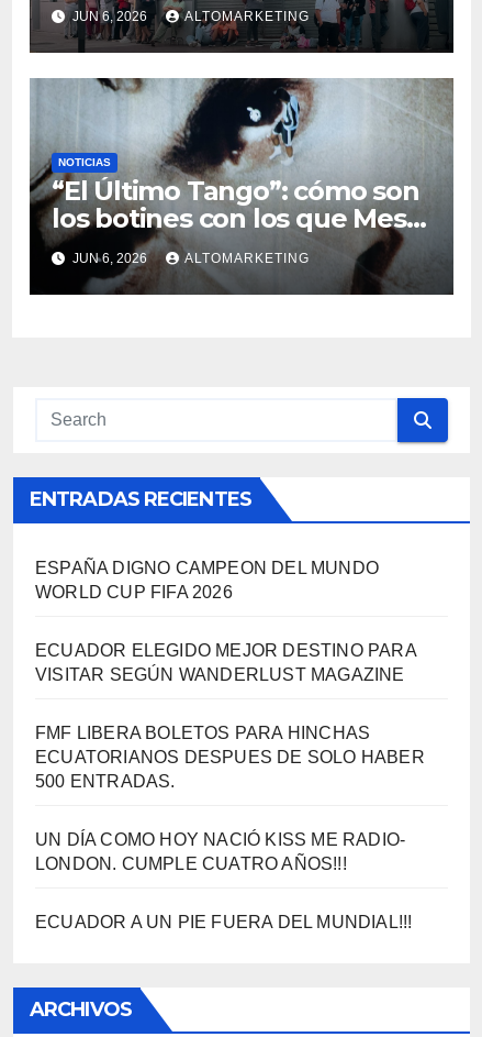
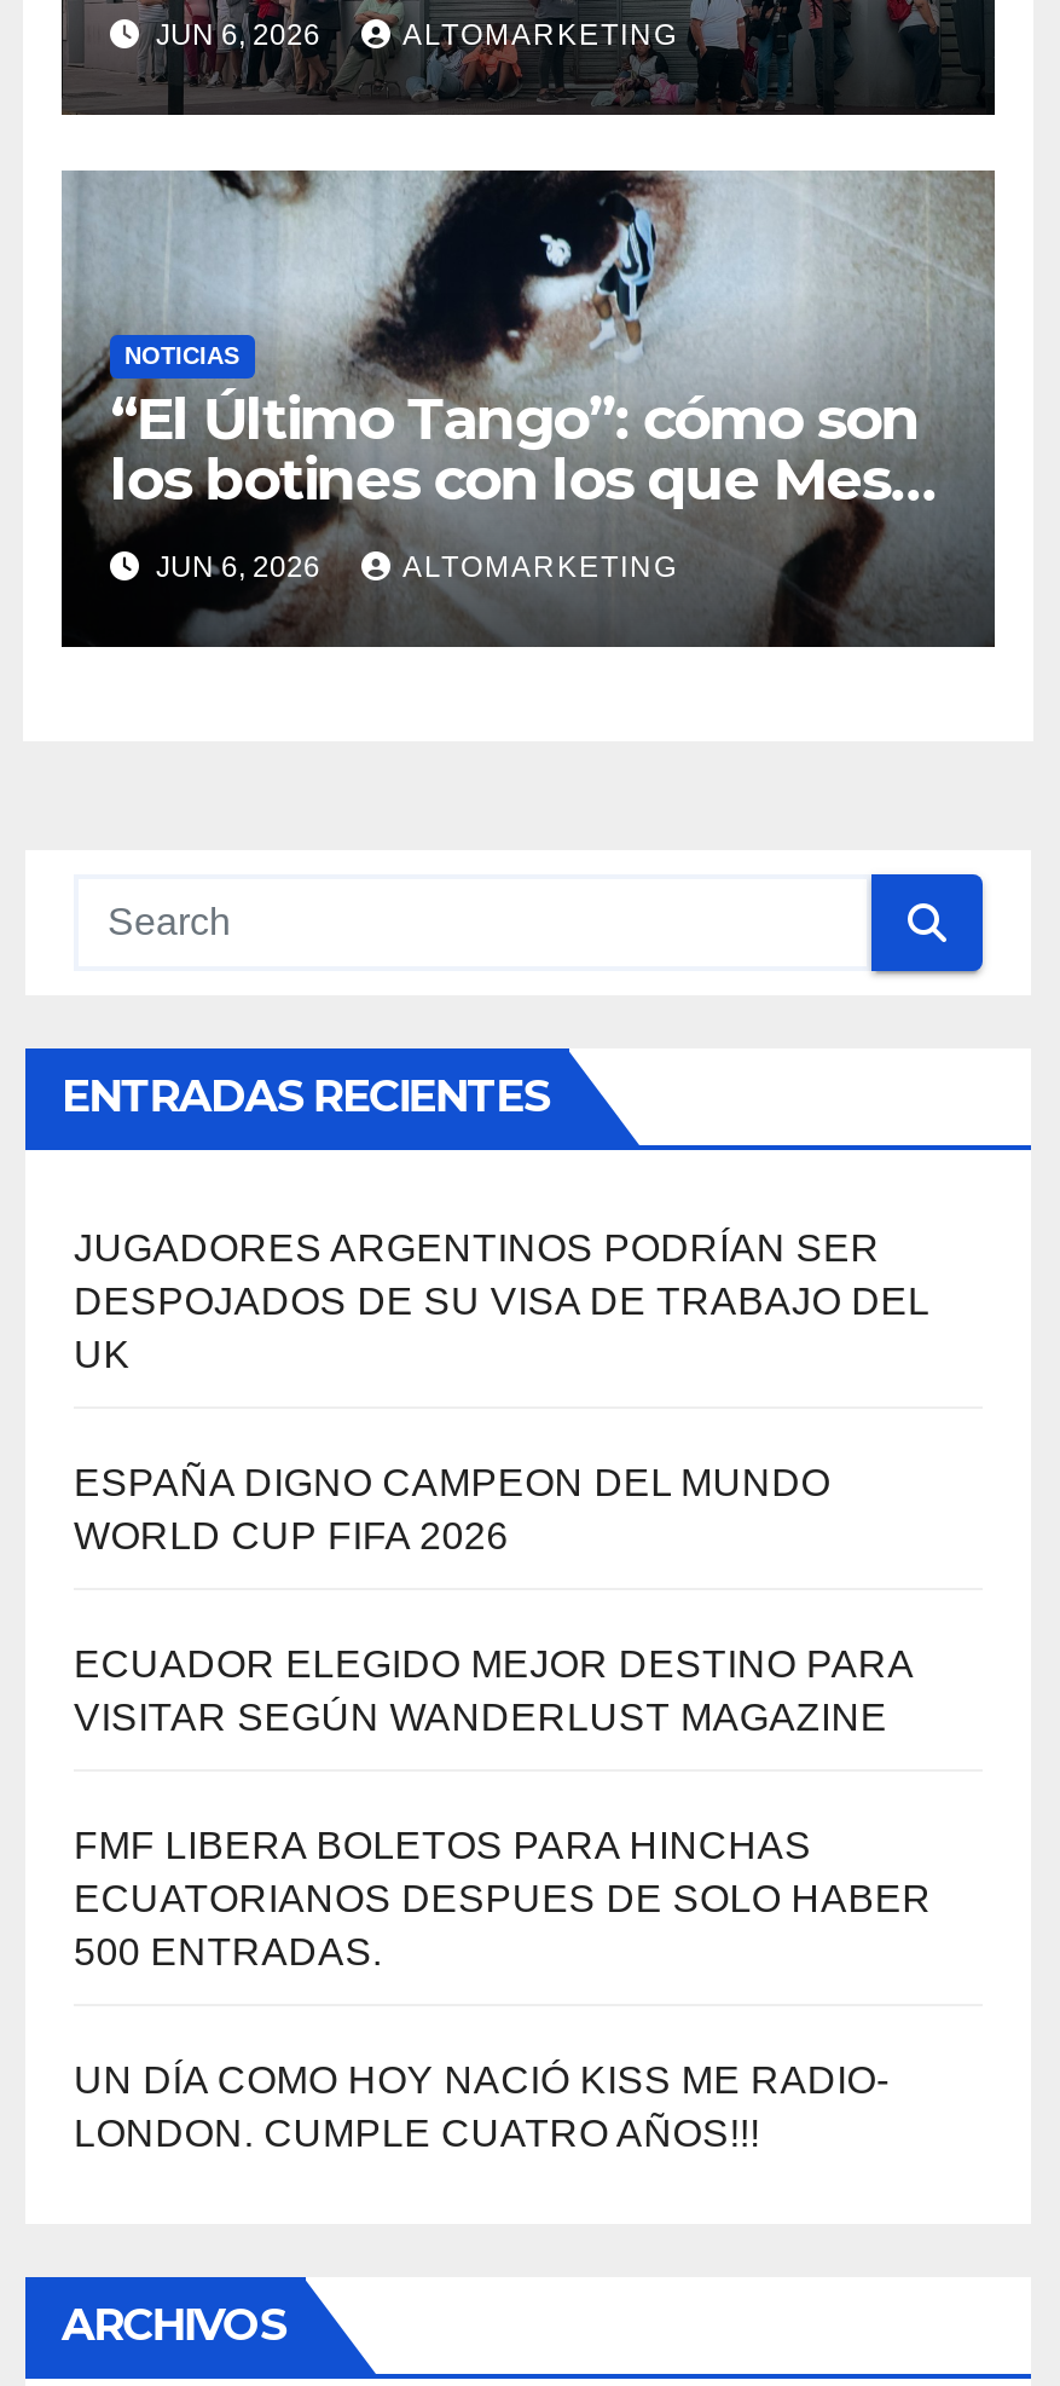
none -> [74,1229,928,1377] JUGADORES ARGENTINOS PODRÍAN SER | DESPOJADOS DE SU VISA DE TRABAJO DEL | UK
moved [35,559,425,873] -> [74,1464,931,2156]: ESPAÑA DIGNO CAMPEON DEL MUNDO | WORLD CUP FIFA 2026 | ECUADOR ELEGIDO MEJOR DESTINO PARA | ... | UN DÍA COMO HOY NACIÓ KISS ME RADIO- | LONDON. CUMPLE CUATRO AÑOS!!!
[35,913,412,932] ECUADOR A UN PIE FUERA DEL MUNDIAL!!! -> none

